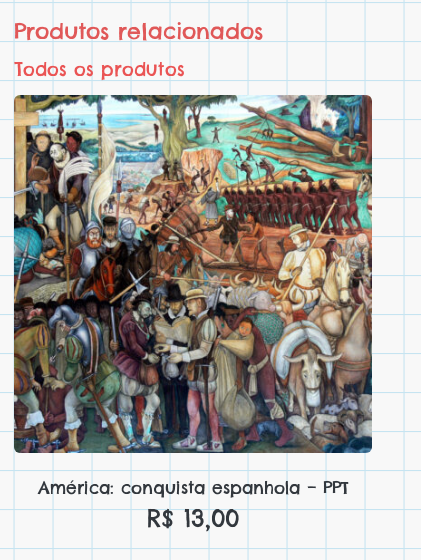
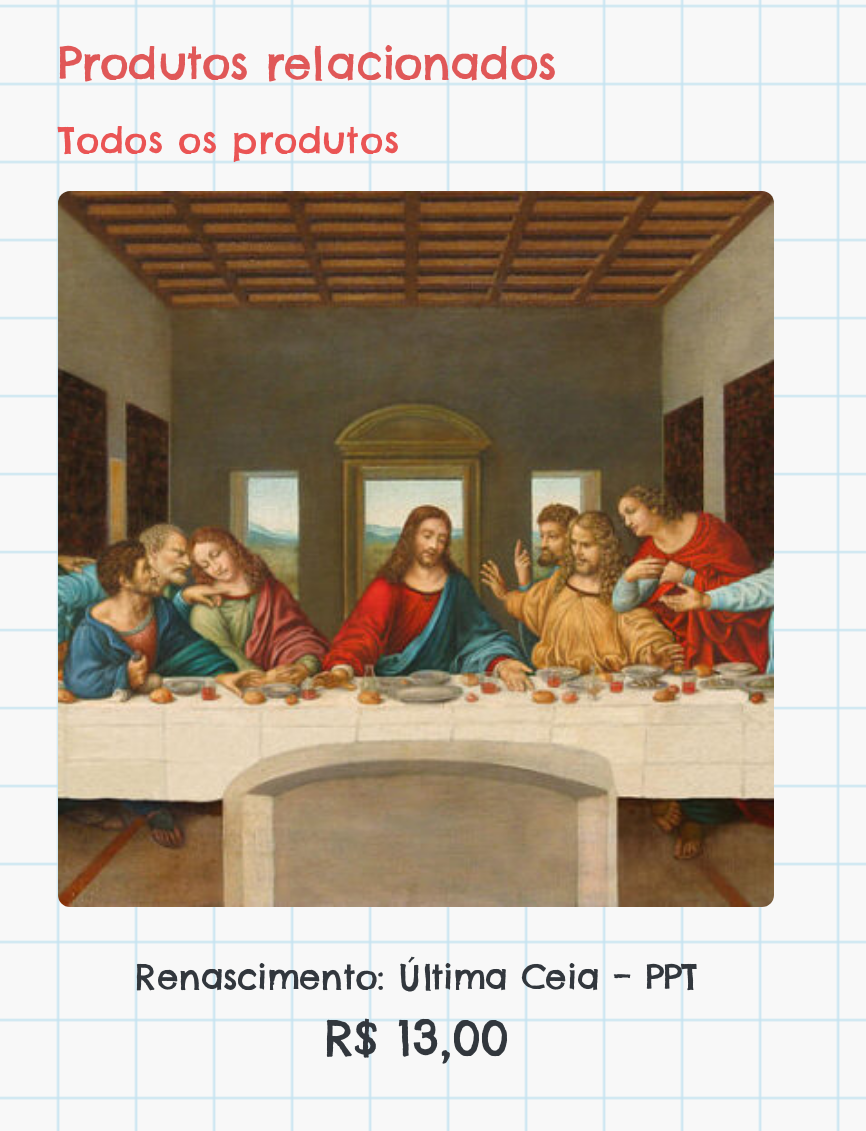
[13,94,373,499] [image] | América: conquista espanhola – PPT -> [56,189,776,999] [image] | Renascimento: Última Ceia – PPT

